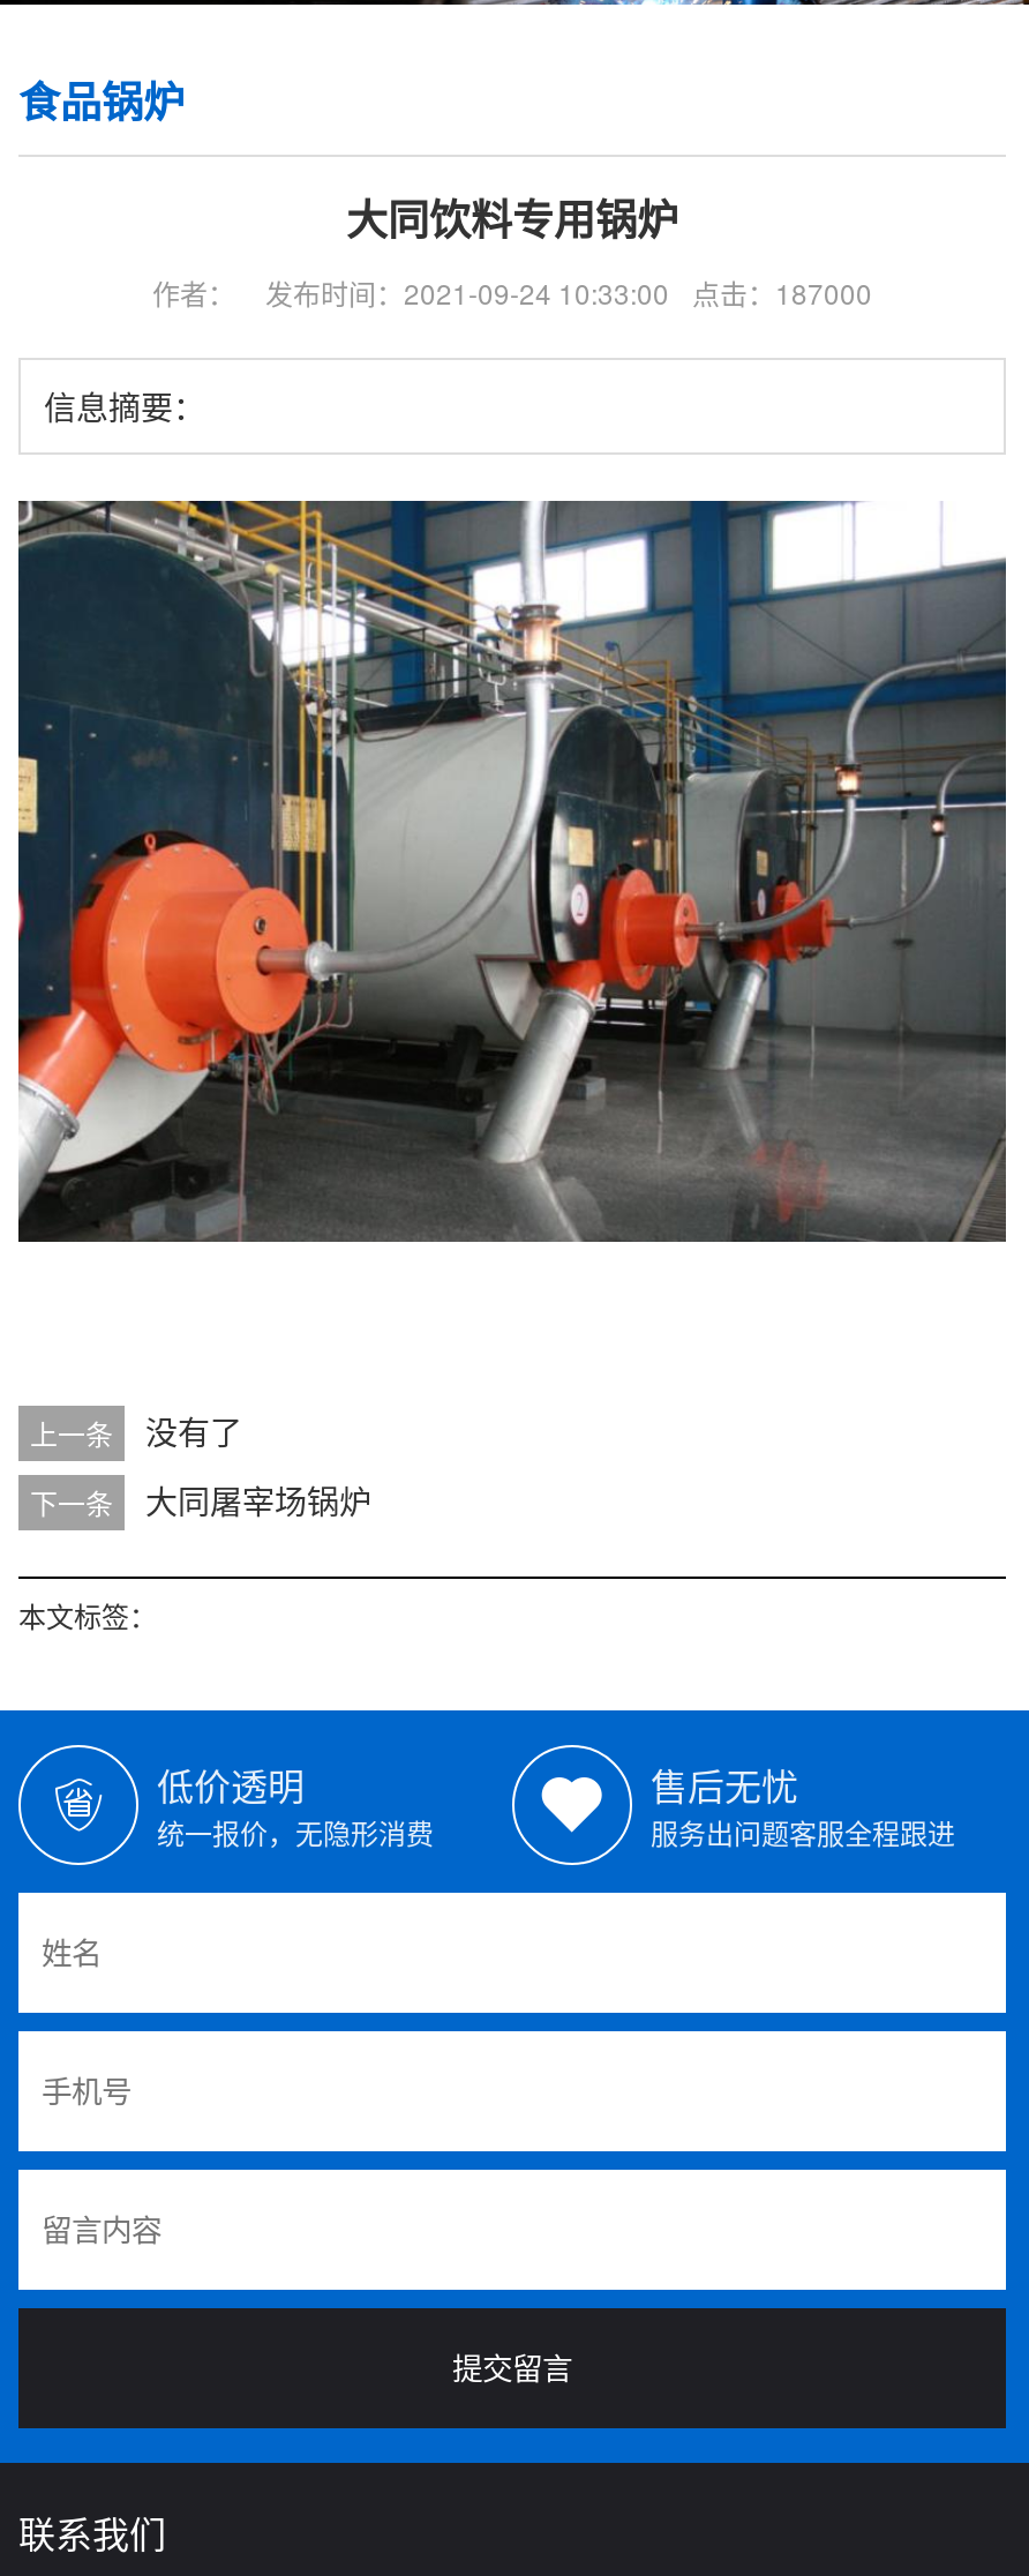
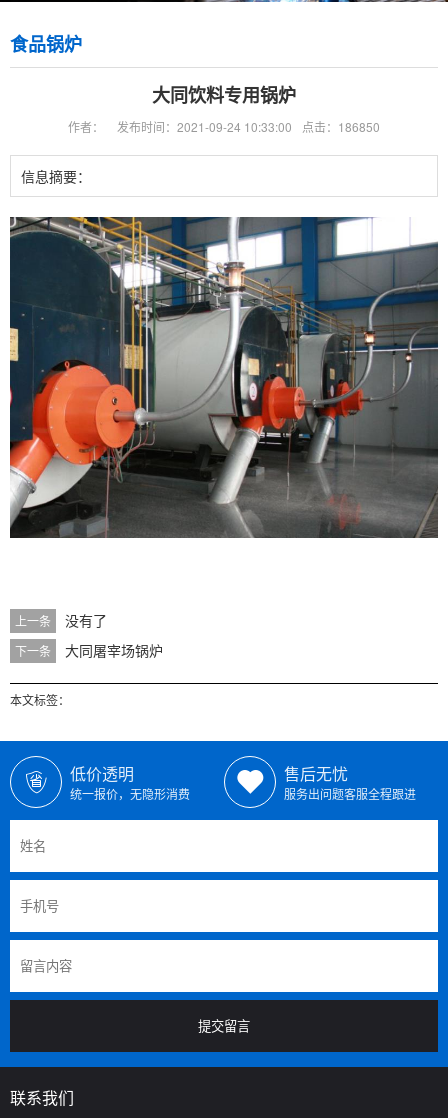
[265,272,872,312] 发布时间：2021-09-24 10:33:00 点击：187000 -> [117,118,380,135] 发布时间：2021-09-24 10:33:00 点击：186850

